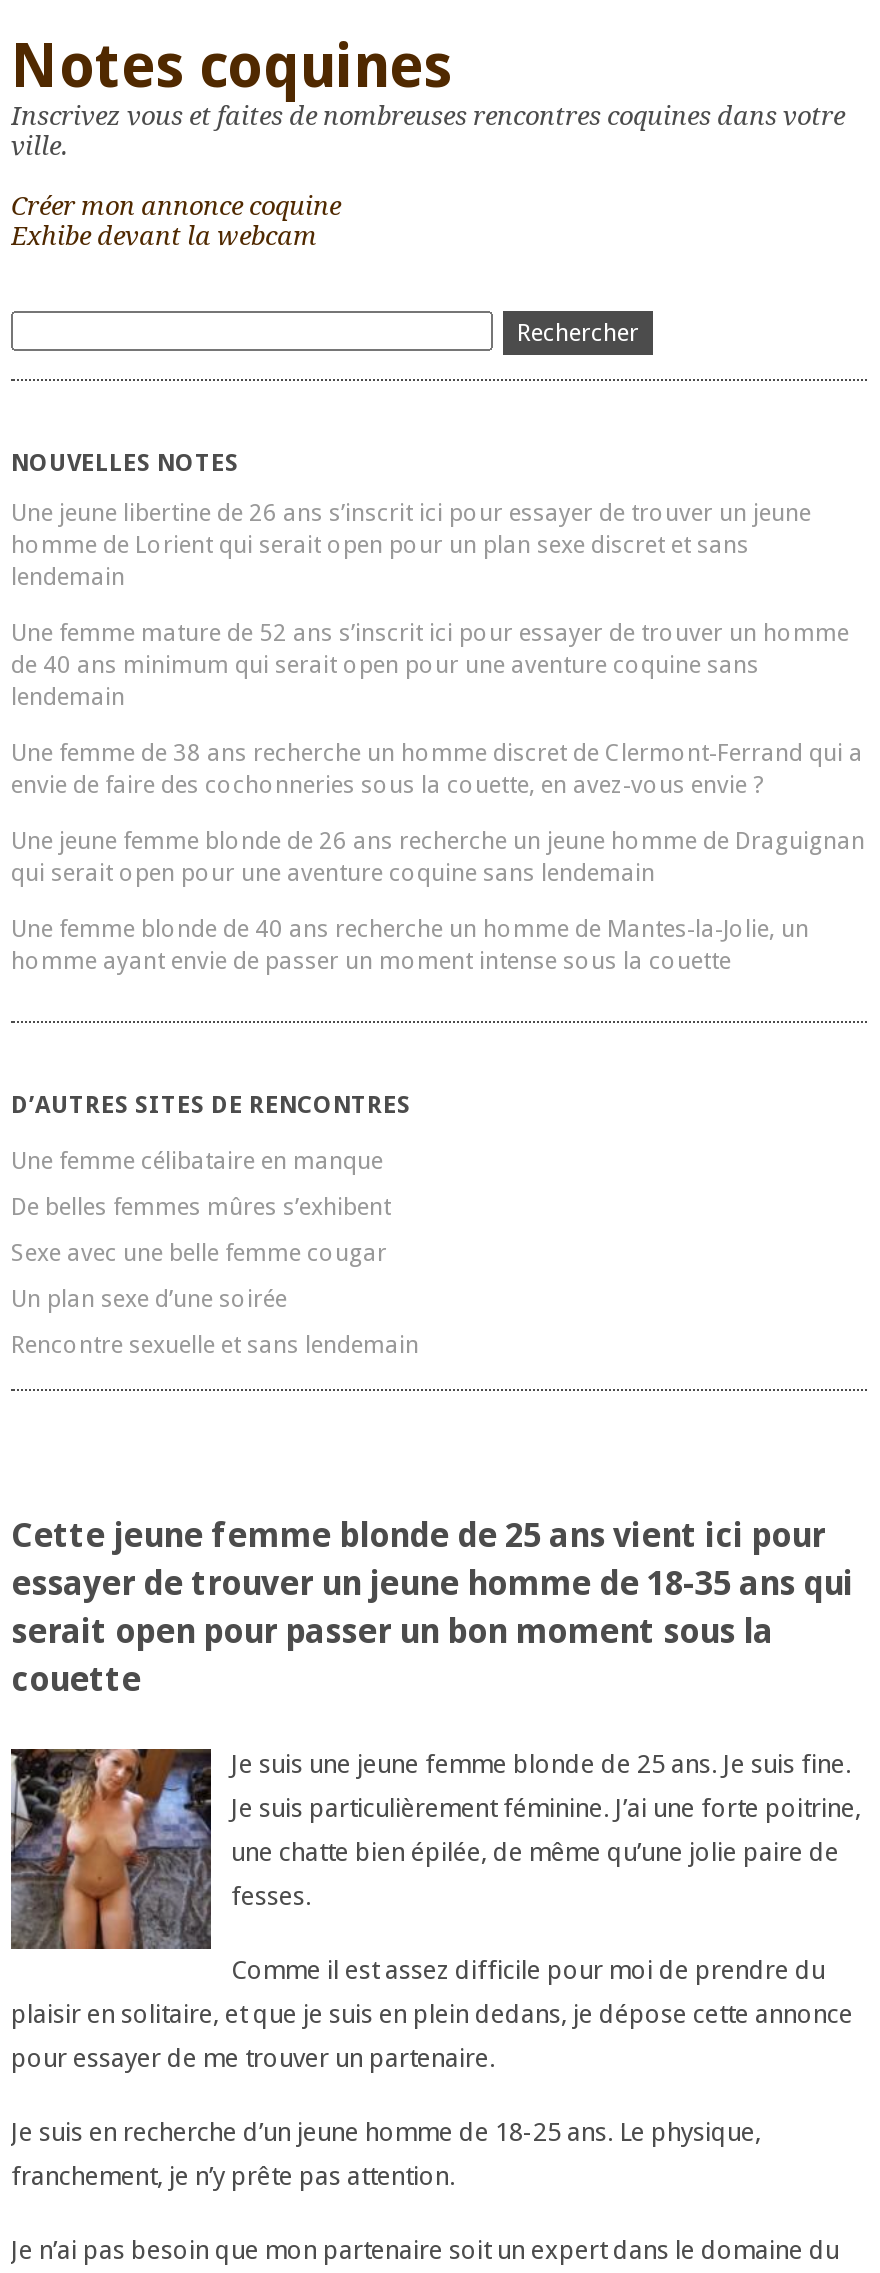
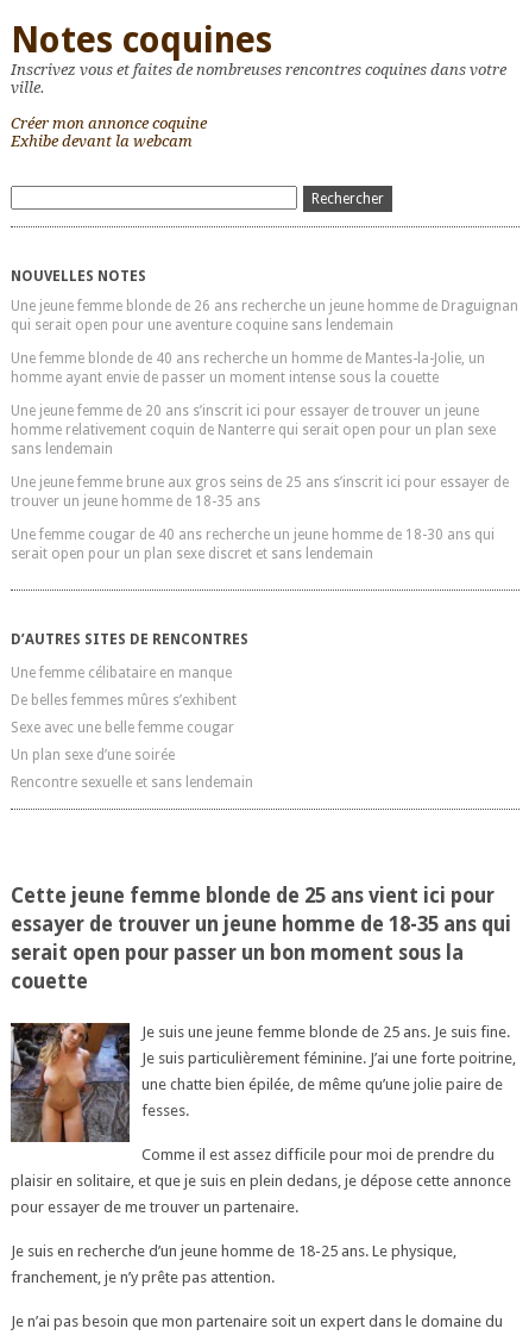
[11,499,863,799] Une jeune libertine de 26 ans s’inscrit ici pour essayer de trouver un jeune | homme de Lorient qui serait open pour un plan sexe discret et sans | lendemain | Une femme mature de 52 ans s’inscrit ici pour essayer de trouver un homme | de 40 ans minimum qui serait open pour une aventure coquine sans | lendemain | Une femme de 38 ans recherche un homme discret de Clermont-Ferrand qui a | envie de faire des cochonneries sous la couette, en avez-vous envie ? -> none
moved [11,827,865,975] -> [11,298,518,386]: Une jeune femme blonde de 26 ans recherche un jeune homme de Draguignan | qui serait open pour une aventure coquine sans lendemain | Une femme blonde de 40 ans recherche un homme de Mantes-la-Jolie, un | homme ayant envie de passer un moment intense sous la couette
none -> [11,403,509,562] Une jeune femme de 20 ans s’inscrit ici pour essayer de trouver un jeune | homme relativement coquin de Nanterre qui serait open pour un plan sexe | sans lendemain | Une jeune femme brune aux gros seins de 25 ans s’inscrit ici pour essayer de | trouver un jeune homme de 18-35 ans | Une femme cougar de 40 ans recherche un jeune homme de 18-30 ans qui | serait open pour un plan sexe discret et sans lendemain

